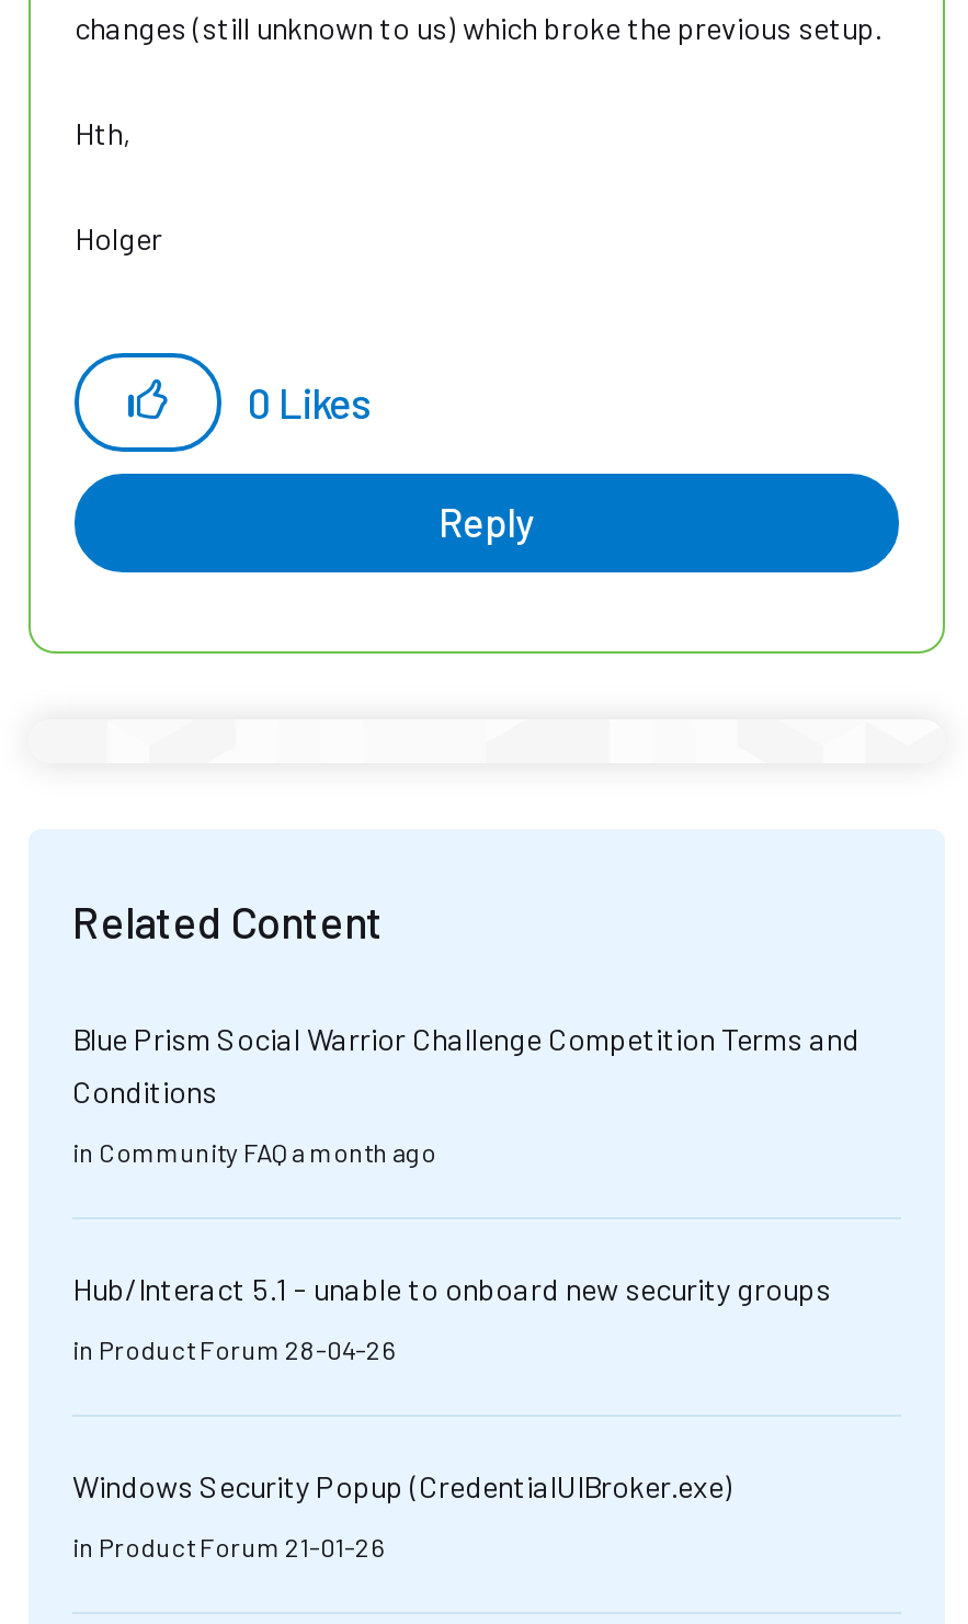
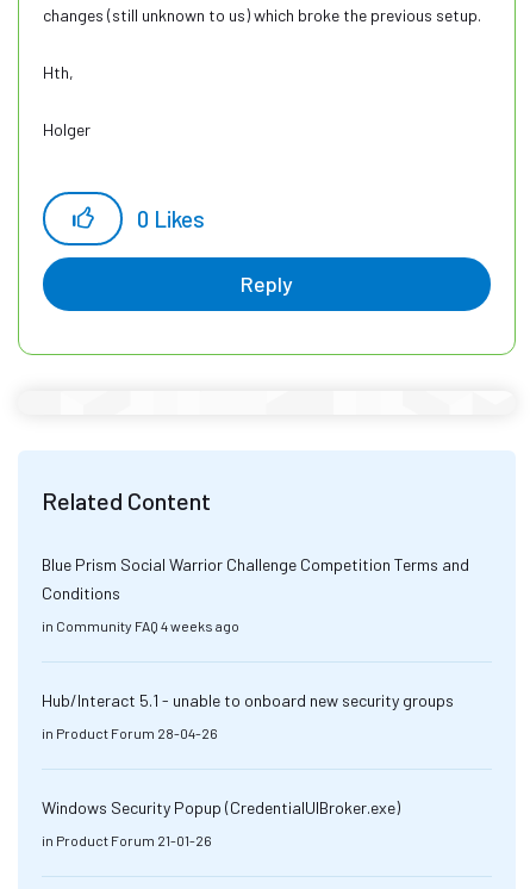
[72,1136,436,1167] in Community FAQ a month ago -> [42,617,239,634] in Community FAQ 4 weeks ago

